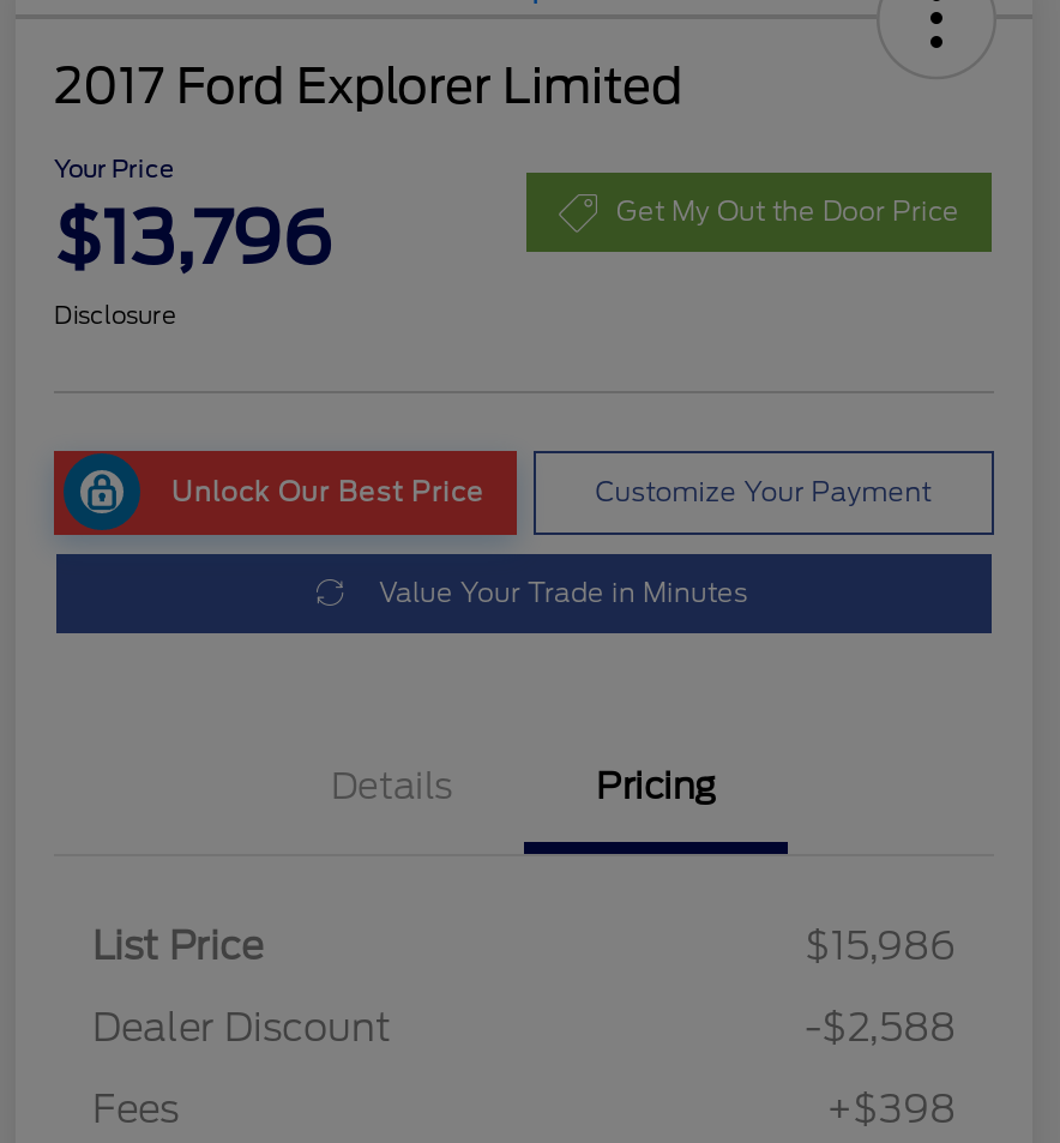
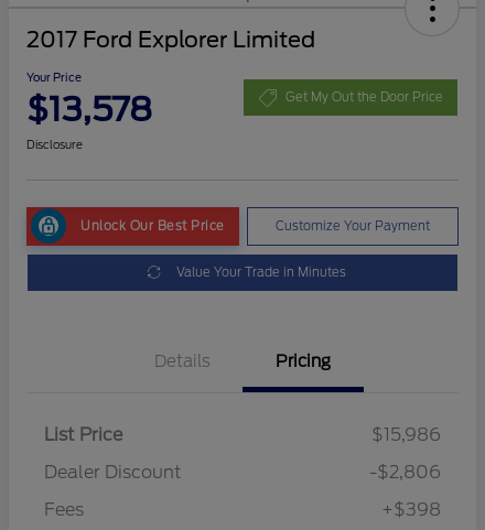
[54,194,332,280] $13,796 -> [26,89,152,129] $13,578
[805,1005,956,1050] -$2,588 -> [369,461,441,482] -$2,806

